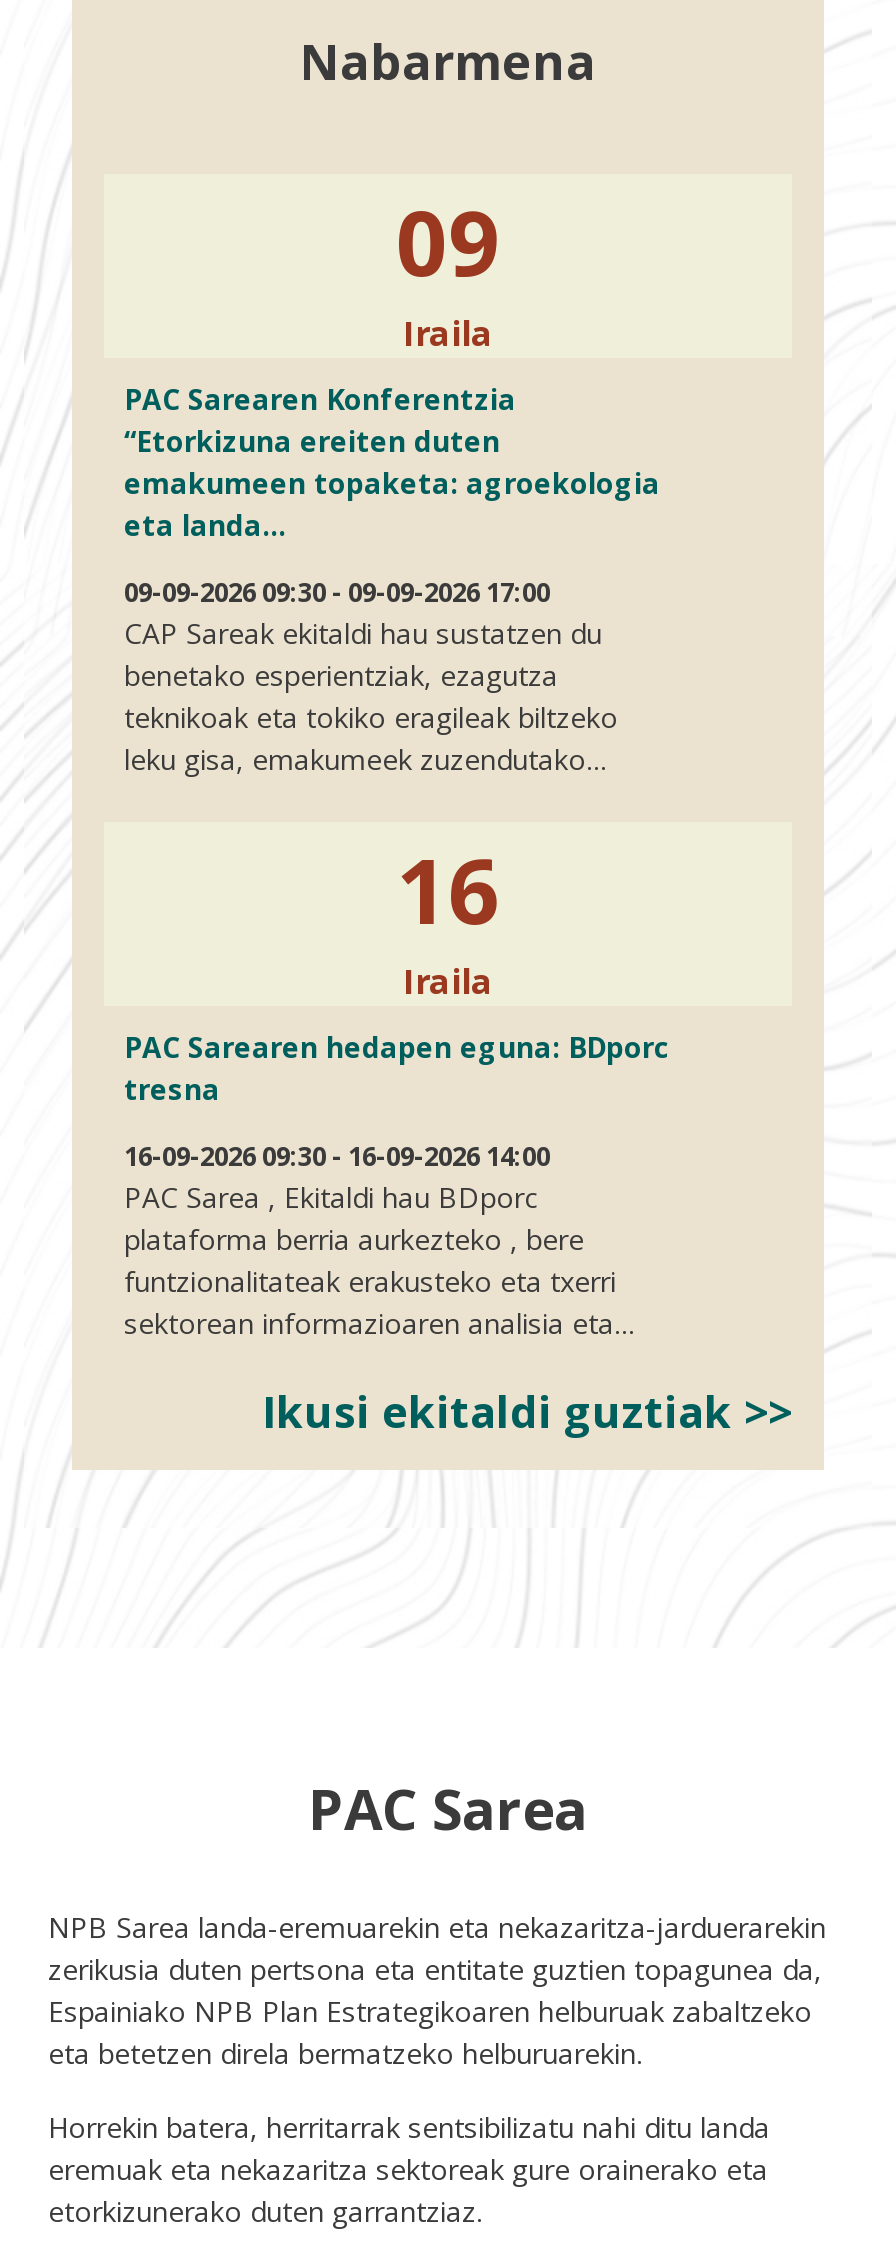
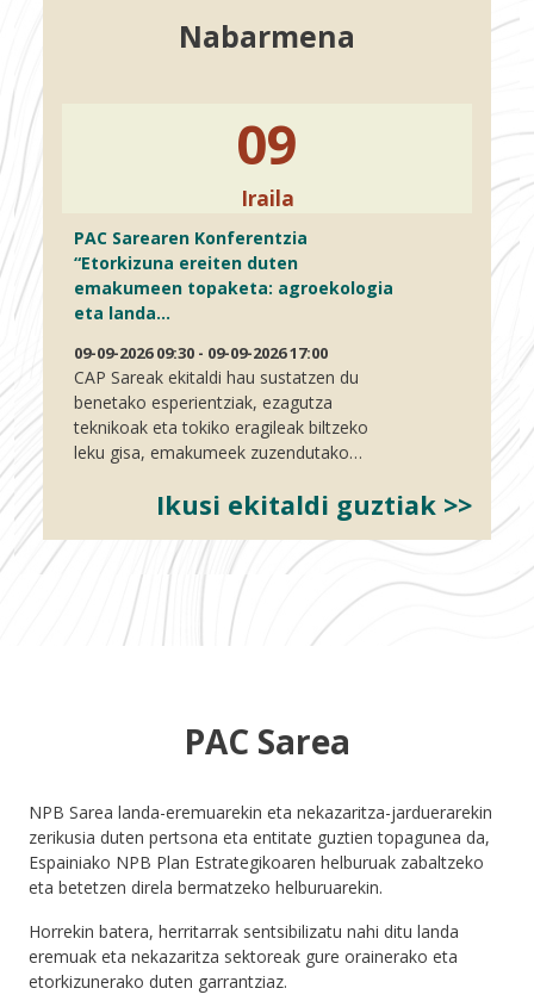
[124,828,670,1342] 16 | Iraila | PAC Sarearen hedapen eguna: BDporc | tresna | 16-09-2026 09:30 - 16-09-2026 14:00 | PAC Sarea , Ekitaldi hau BDporc | plataforma berria aurkezteko , bere | funtzionalitateak erakusteko eta txerri | sektorean informazioaren analisia eta… -> none

